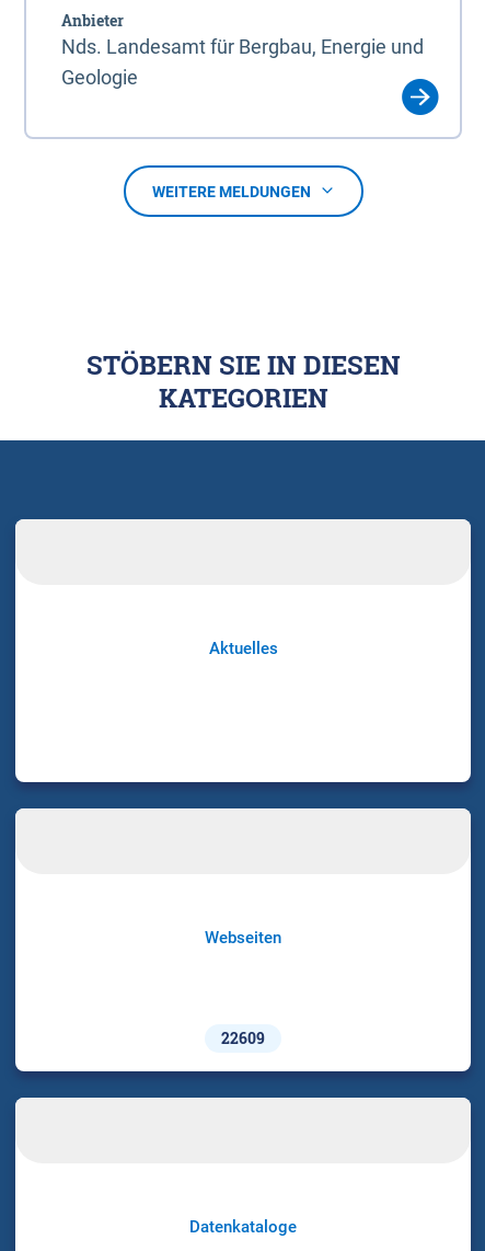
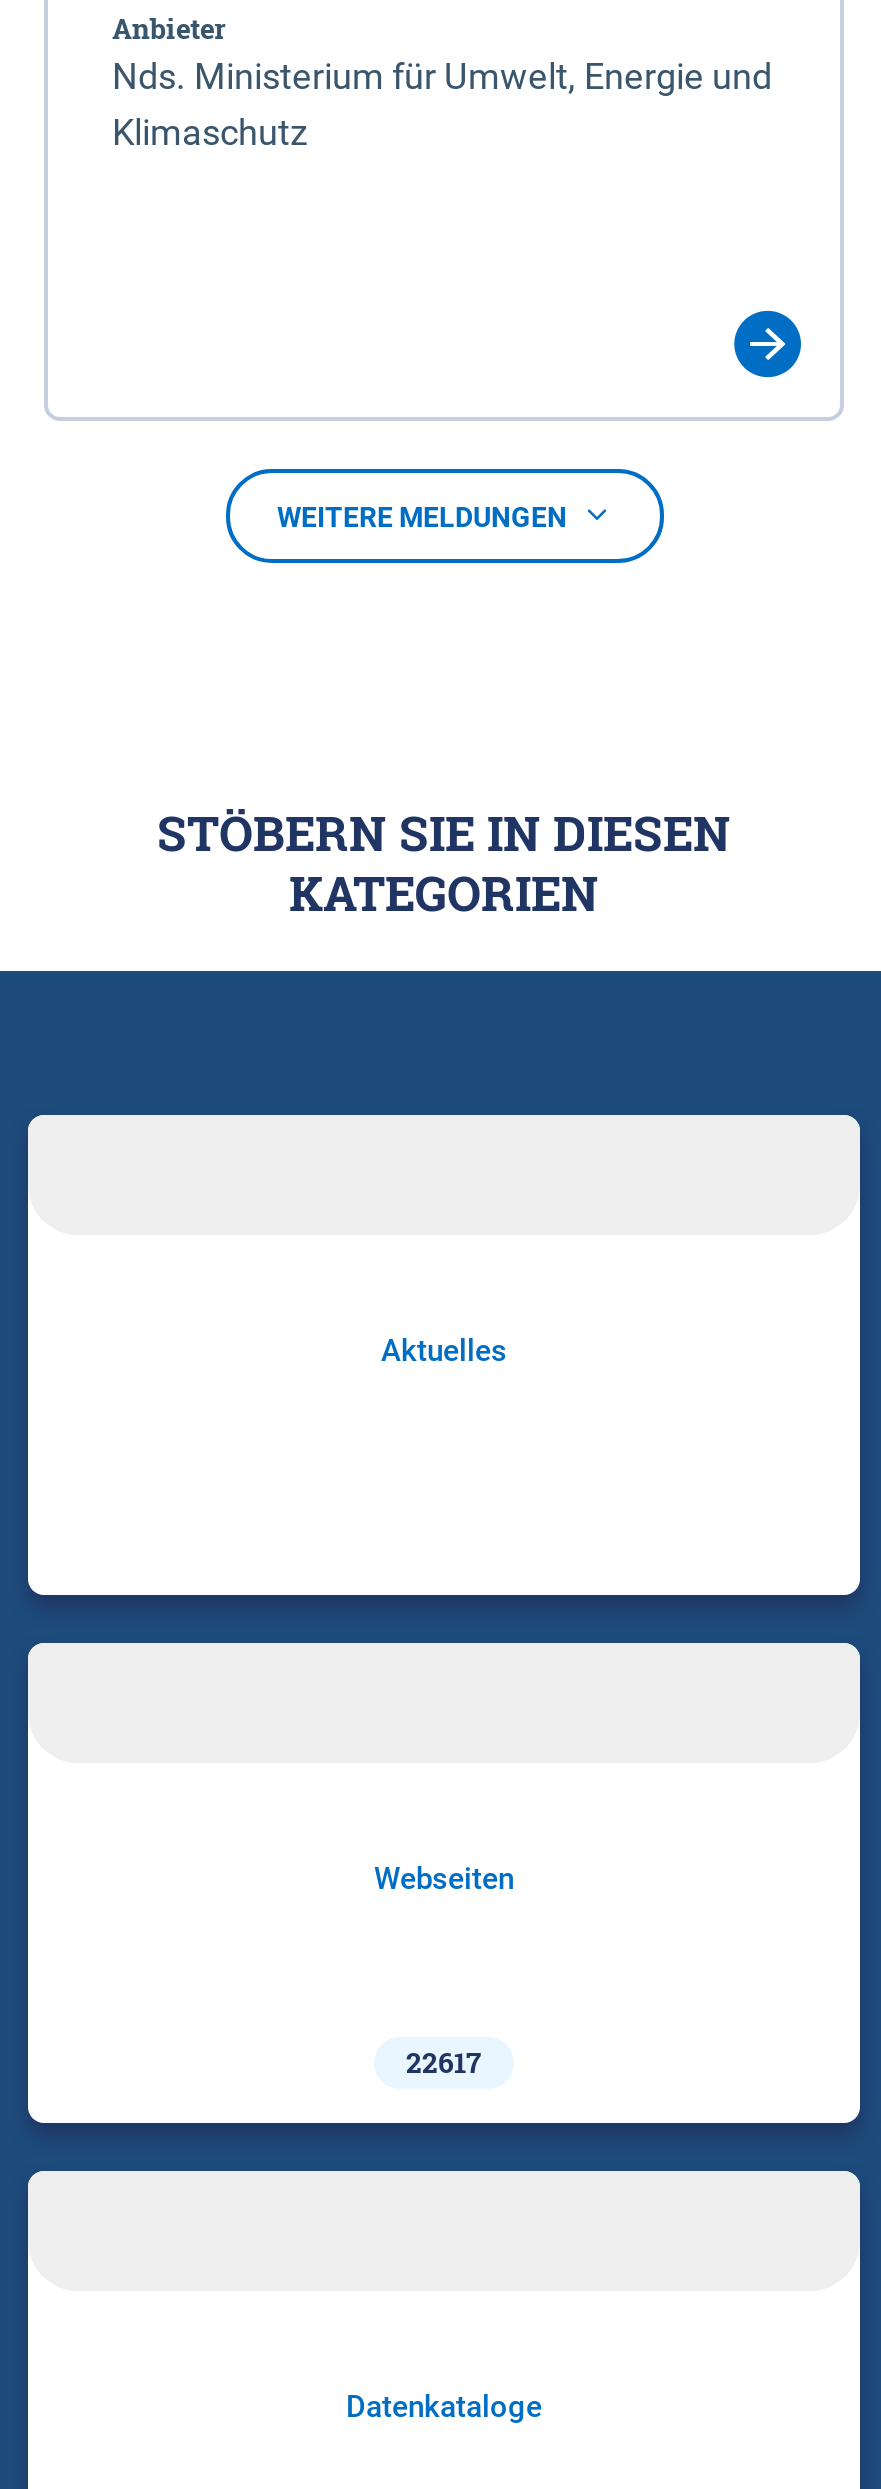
[61,35,424,89] Nds. Landesamt für Bergbau, Energie und | Geologie -> [112,56,772,154] Nds. Ministerium für Umwelt, Energie und | Klimaschutz
[221,1027,265,1048] 22609 -> [406,2043,482,2081] 22617

